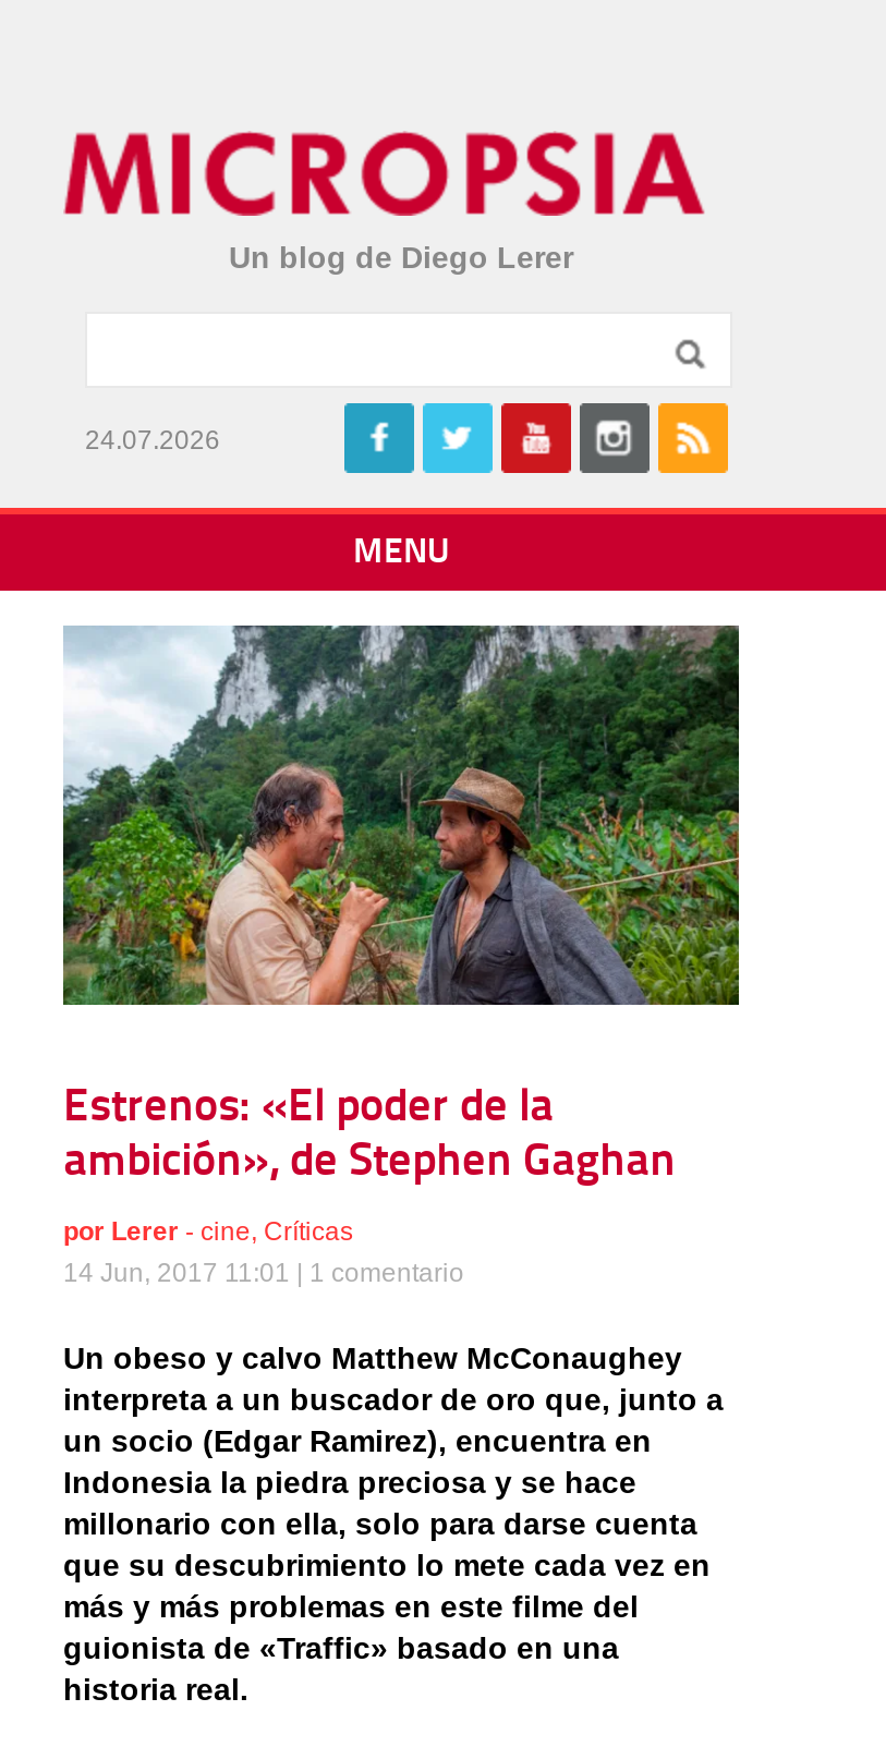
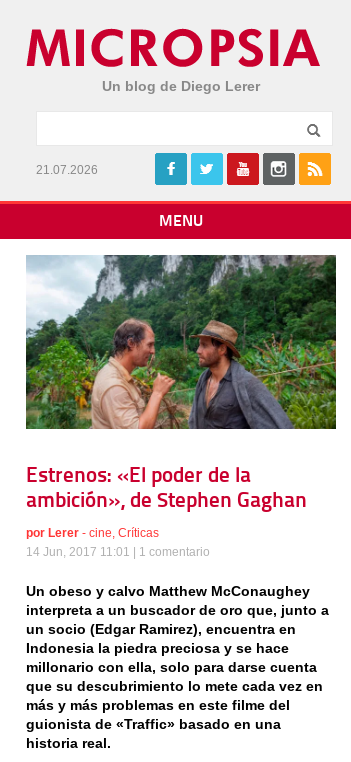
[85,425,220,456] 24.07.2026 -> [36,163,98,177] 21.07.2026

